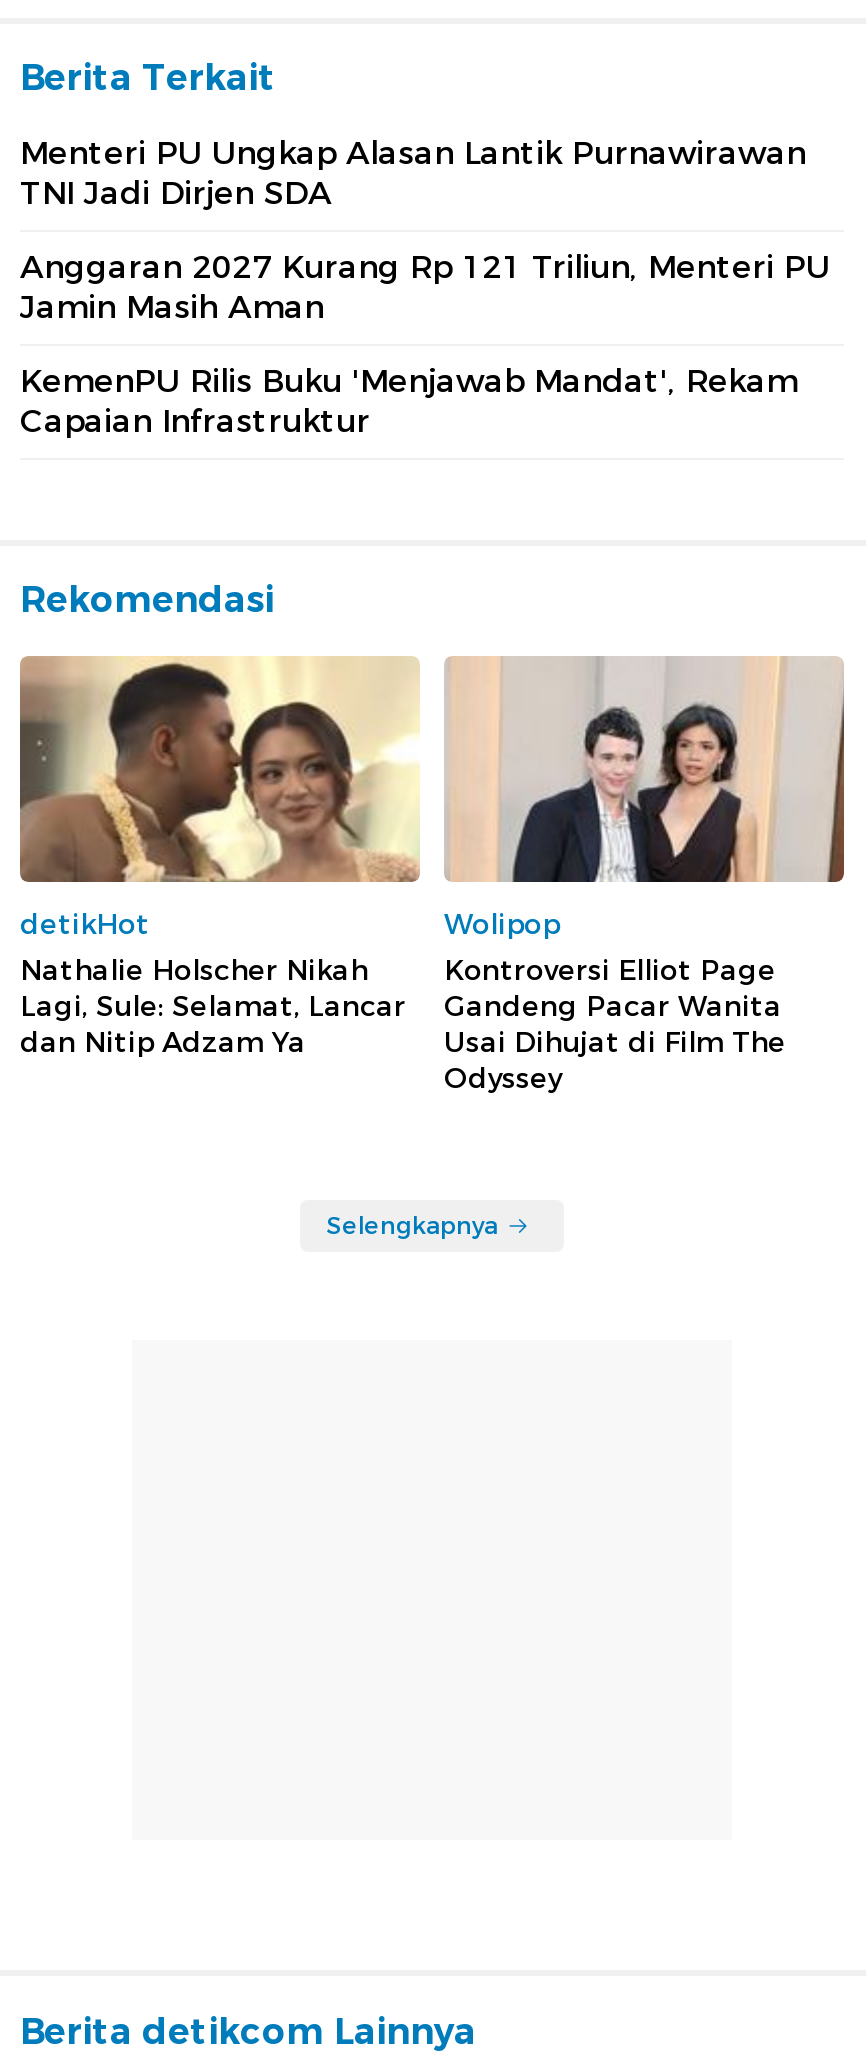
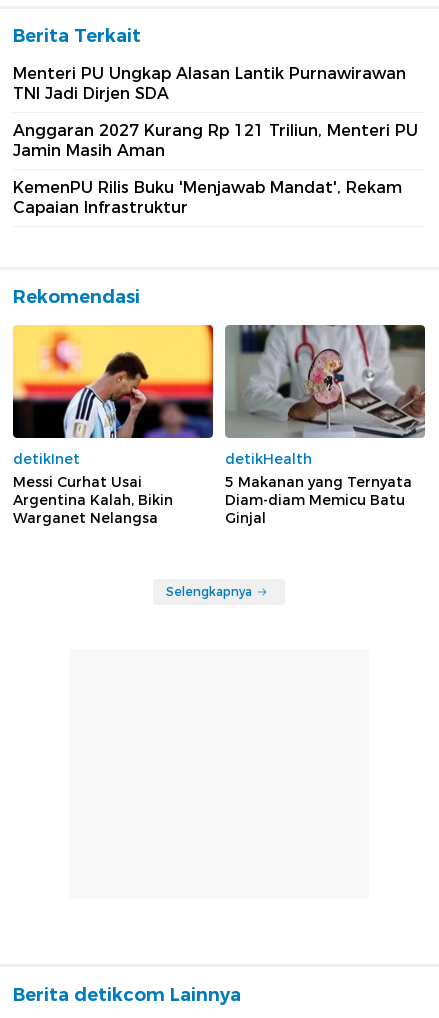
[18,656,420,1059] [image] | detikHot | Nathalie Holscher Nikah | Lagi, Sule: Selamat, Lancar | dan Nitip Adzam Ya -> [12,325,214,527] [image] | detikInet | Messi Curhat Usai | Argentina Kalah, Bikin | Warganet Nelangsa
[444,656,844,1095] [image] | Wolipop | Kontroversi Elliot Page | Gandeng Pacar Wanita | Usai Dihujat di Film The | Odyssey -> [225,324,425,527] [image] | detikHealth | 5 Makanan yang Ternyata | Diam-diam Memicu Batu | Ginjal

